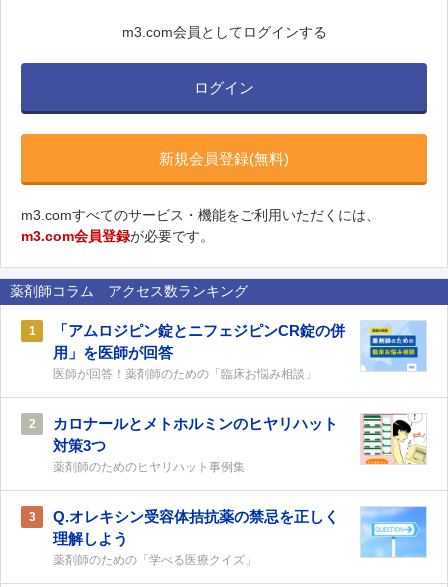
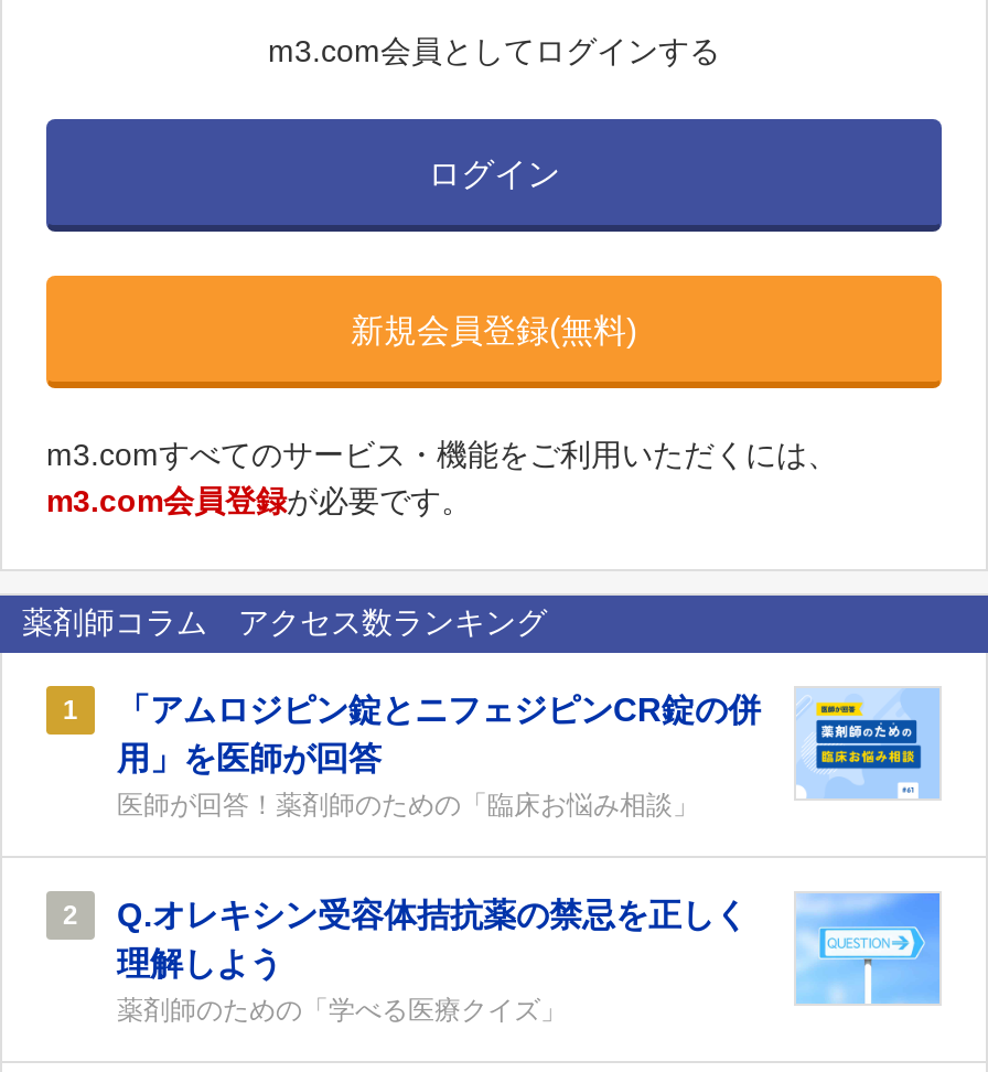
[53,413,427,474] [image] | カロナールとメトホルミンのヒヤリハット | 対策3つ | 薬剤師のためのヒヤリハット事例集 -> none
[28,510,35,524] 3 -> none

